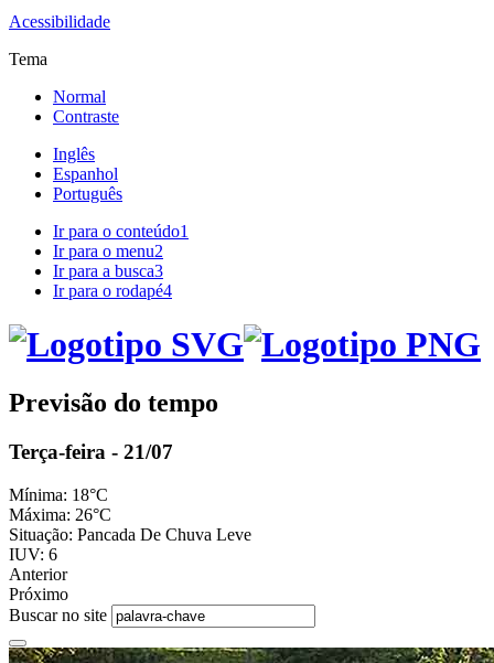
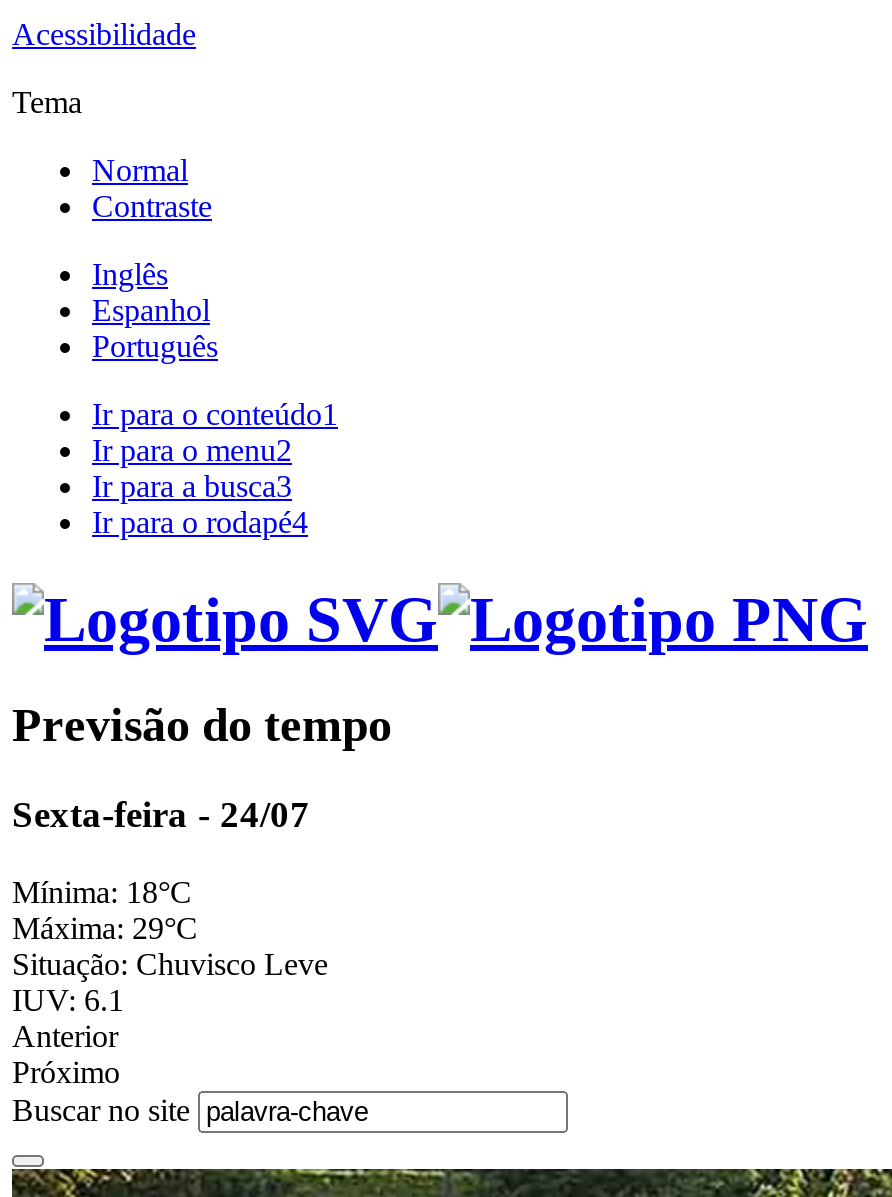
[9,441,173,464] Terça-feira - 21/07 -> [12,794,310,836] Sexta-feira - 24/07
[9,505,251,564] Máxima: 26°C | Situação: Pancada De Chuva Leve | IUV: 6 -> [12,911,328,1017] Máxima: 29°C | Situação: Chuvisco Leve | IUV: 6.1

